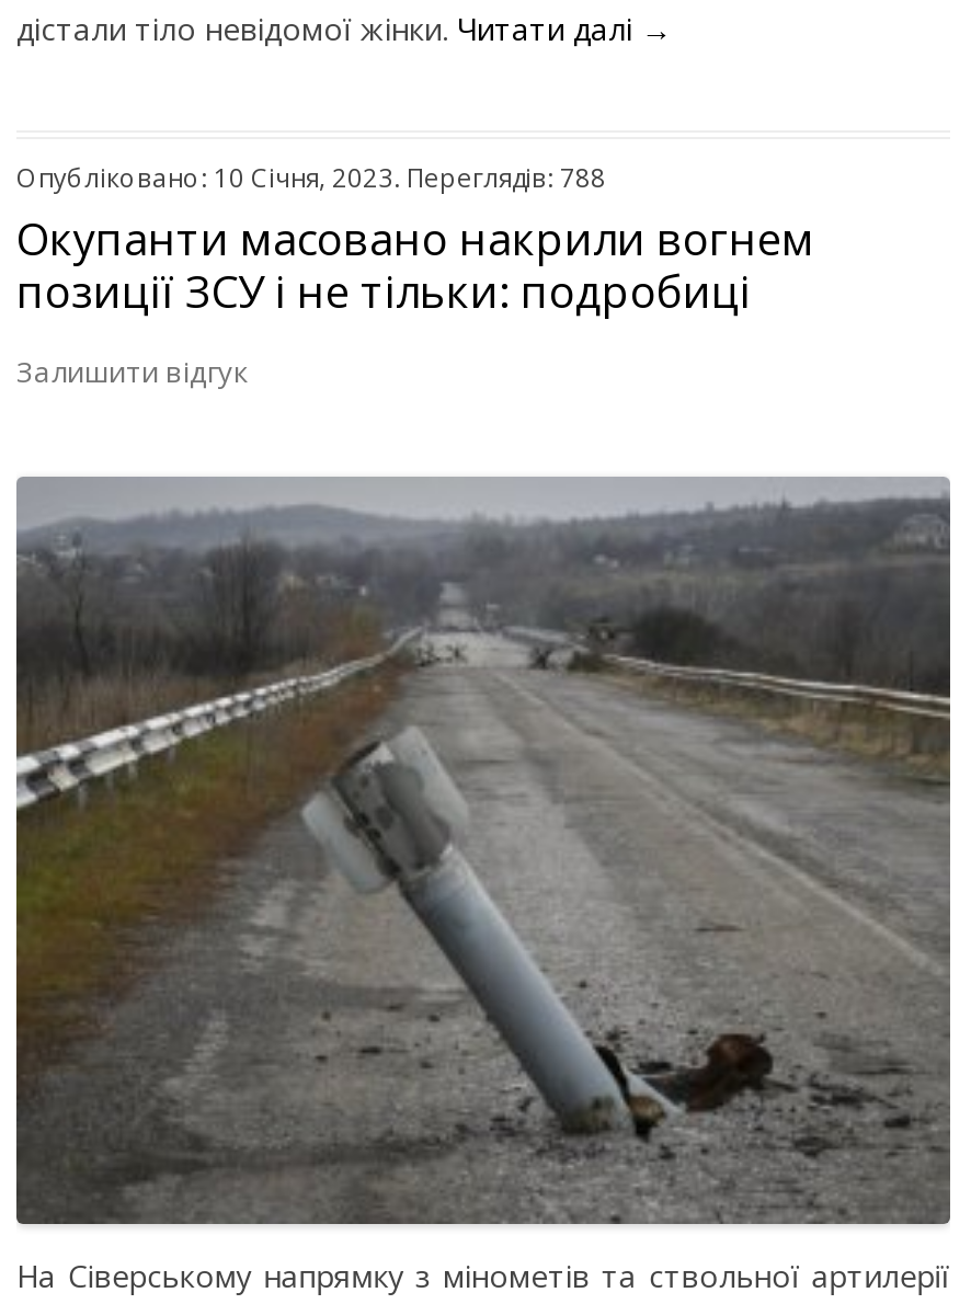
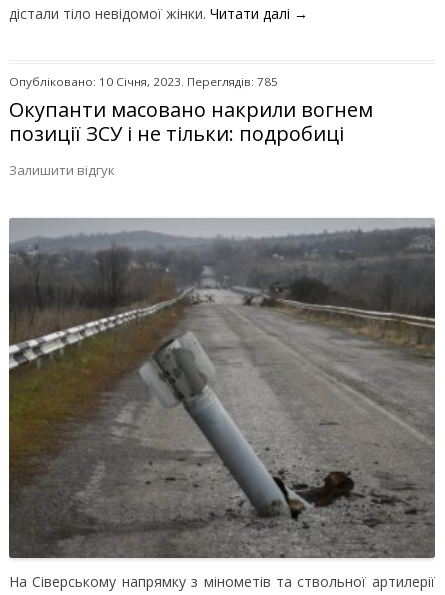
[16,162,606,195] Опубліковано: 10 Січня, 2023. Переглядів: 788 -> [9,74,278,89] Опубліковано: 10 Січня, 2023. Переглядів: 785

